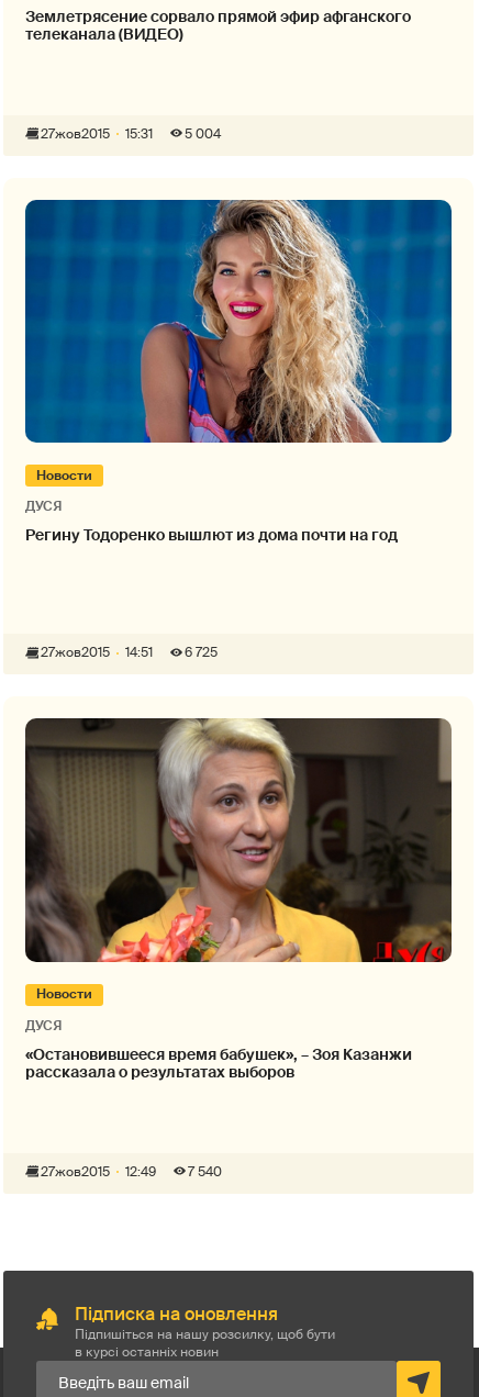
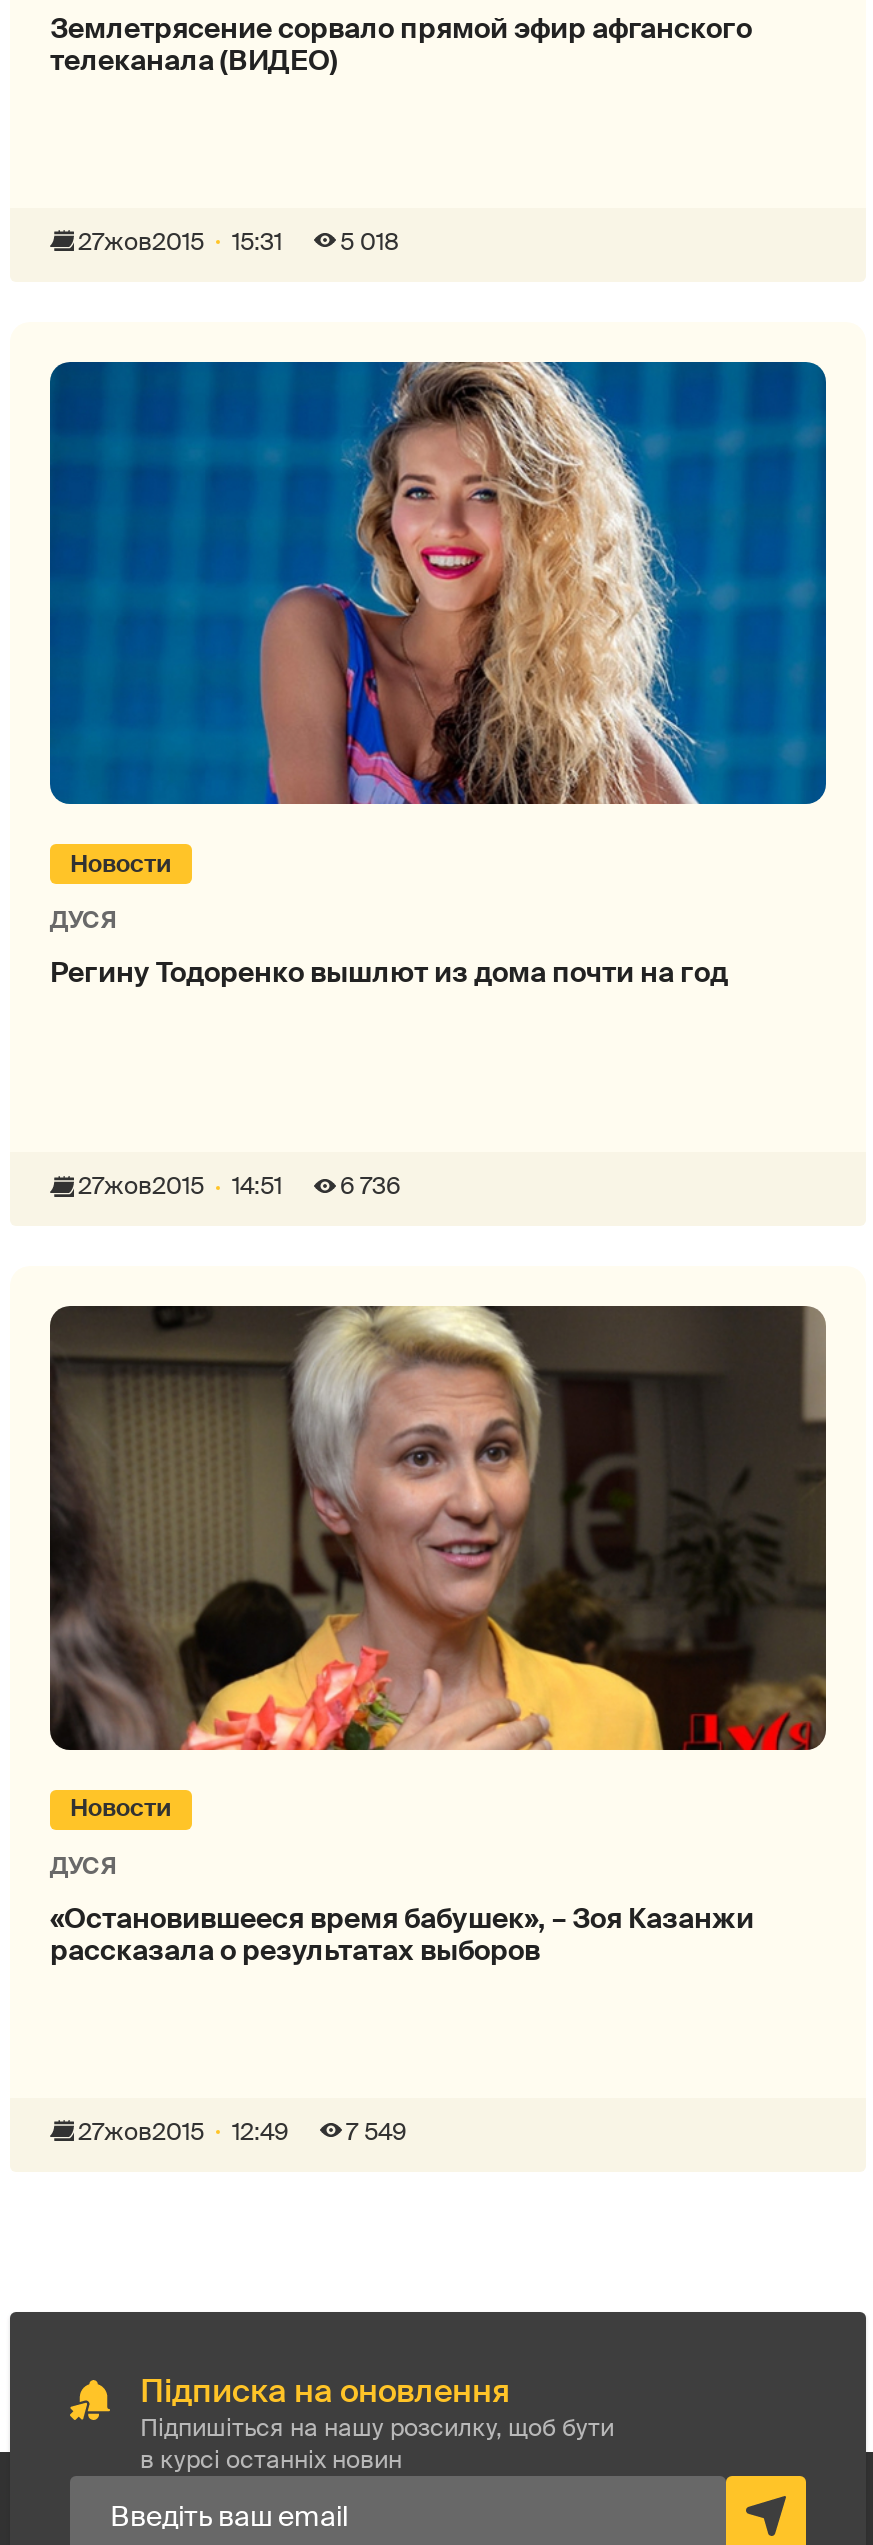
[185,125,221,142] 5 004 -> [340,225,400,257] 5 018
[41,644,218,661] 27жов2015 14:51 6 725 -> [78,1170,400,1202] 27жов2015 14:51 6 736
[188,1163,222,1180] 7 540 -> [346,2115,406,2147] 7 549

